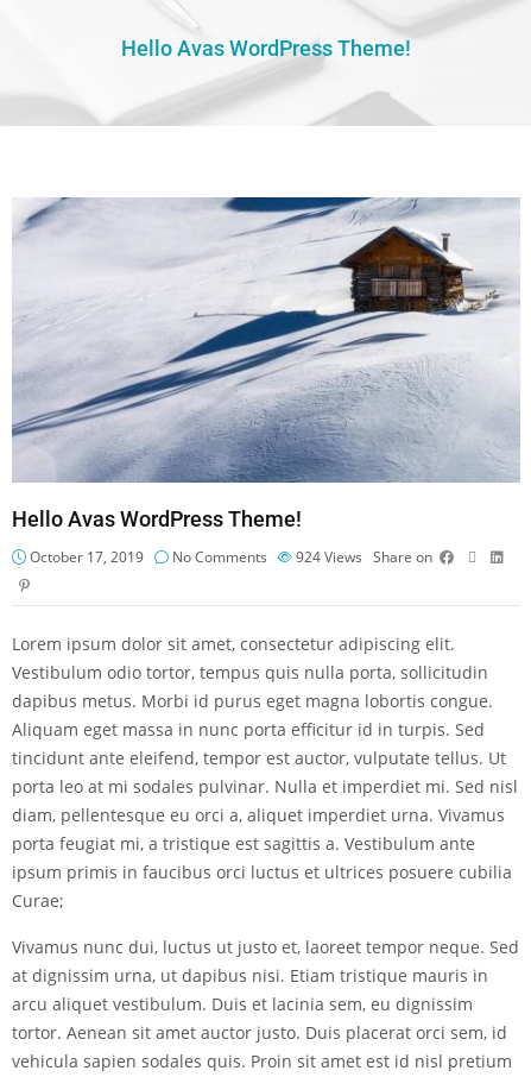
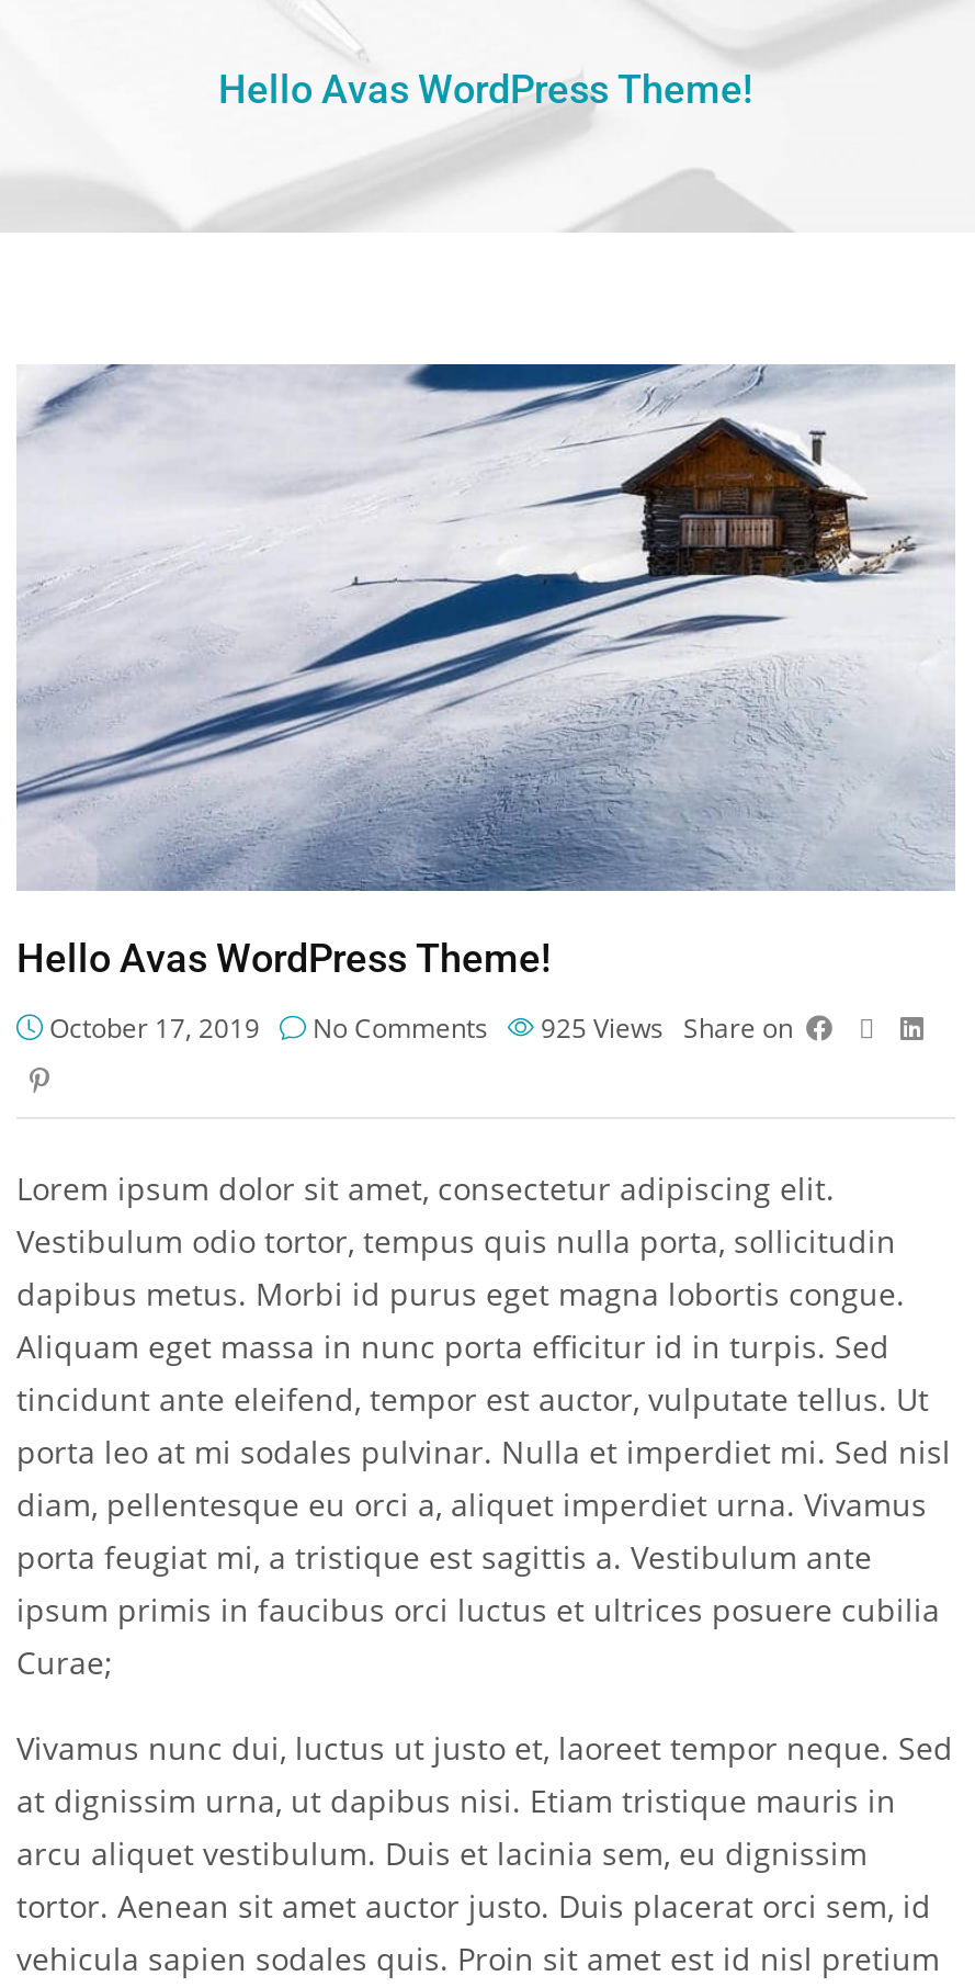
[292,547,432,567] 924 Views Share on -> [534,1009,793,1046] 925 Views Share on

